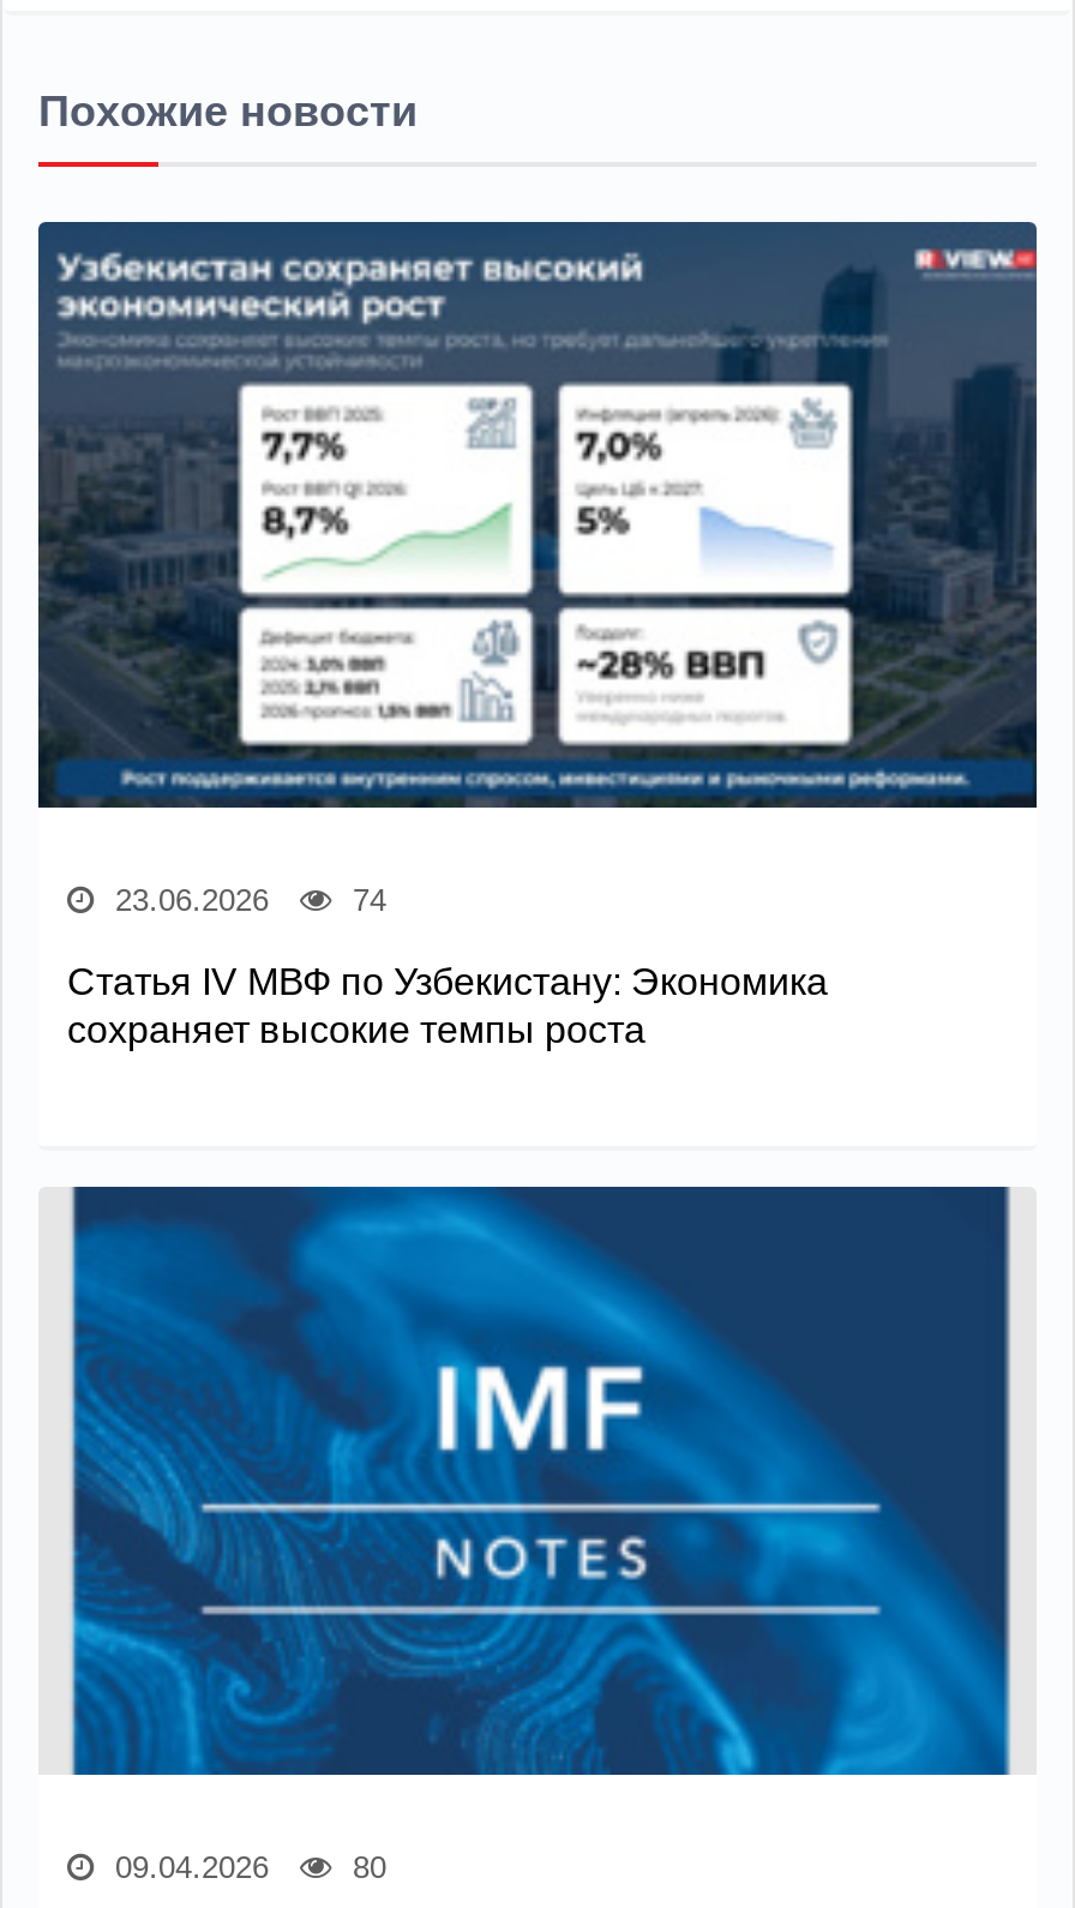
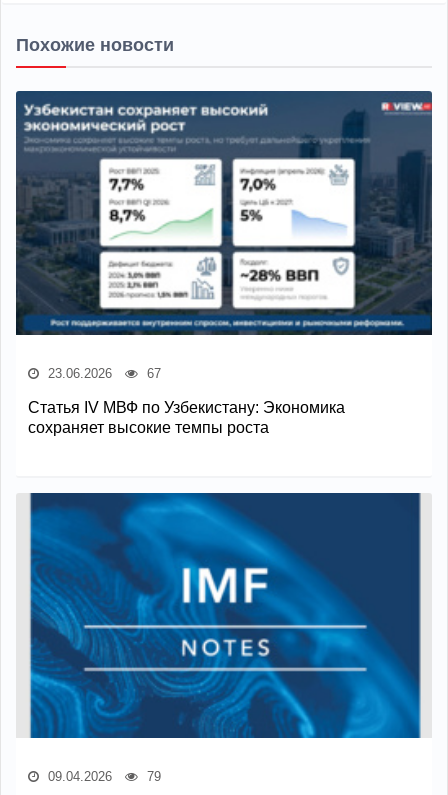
[343,882,386,918] 74 -> [143,366,161,381] 67
[343,1849,386,1885] 80 -> [143,769,161,784] 79

